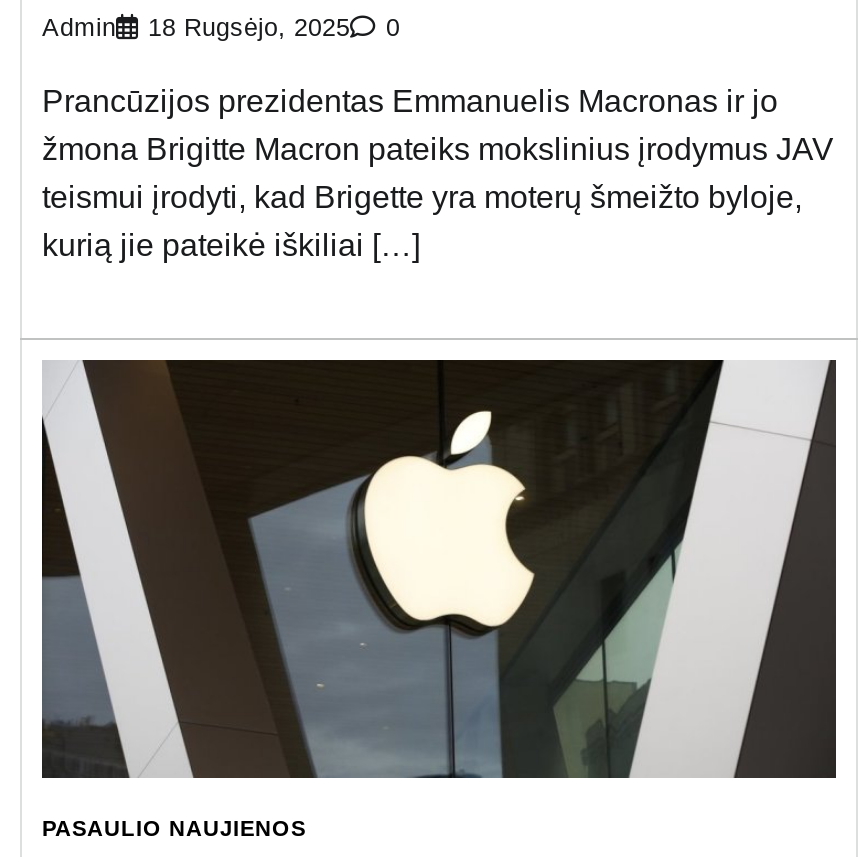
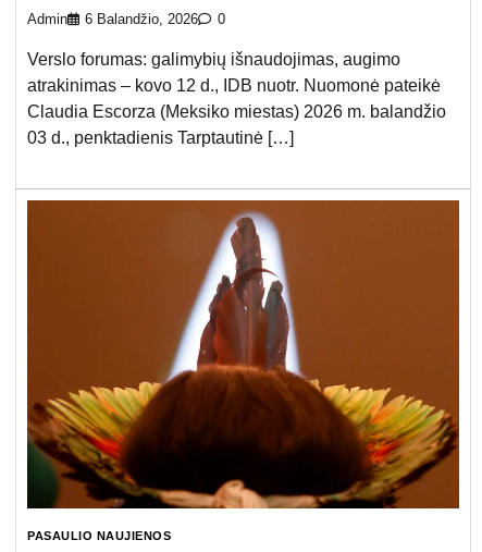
[42,15,400,43] Admin 18 Rugsėjo, 2025 0 -> [27,12,225,27] Admin 6 Balandžio, 2026 0
[42,85,834,263] Prancūzijos prezidentas Emmanuelis Macronas ir jo | žmona Brigitte Macron pateiks mokslinius įrodymus JAV | teismui įrodyti, kad Brigette yra moterų šmeižto byloje, | kurią jie pateikė iškiliai […] -> [27,50,446,147] Verslo forumas: galimybių išnaudojimas, augimo | atrakinimas – kovo 12 d., IDB nuotr. Nuomonė pateikė | Claudia Escorza (Meksiko miestas) 2026 m. balandžio | 03 d., penktadienis Tarptautinė […]
[40,357,836,781] [image] -> [27,199,459,510] [image]

